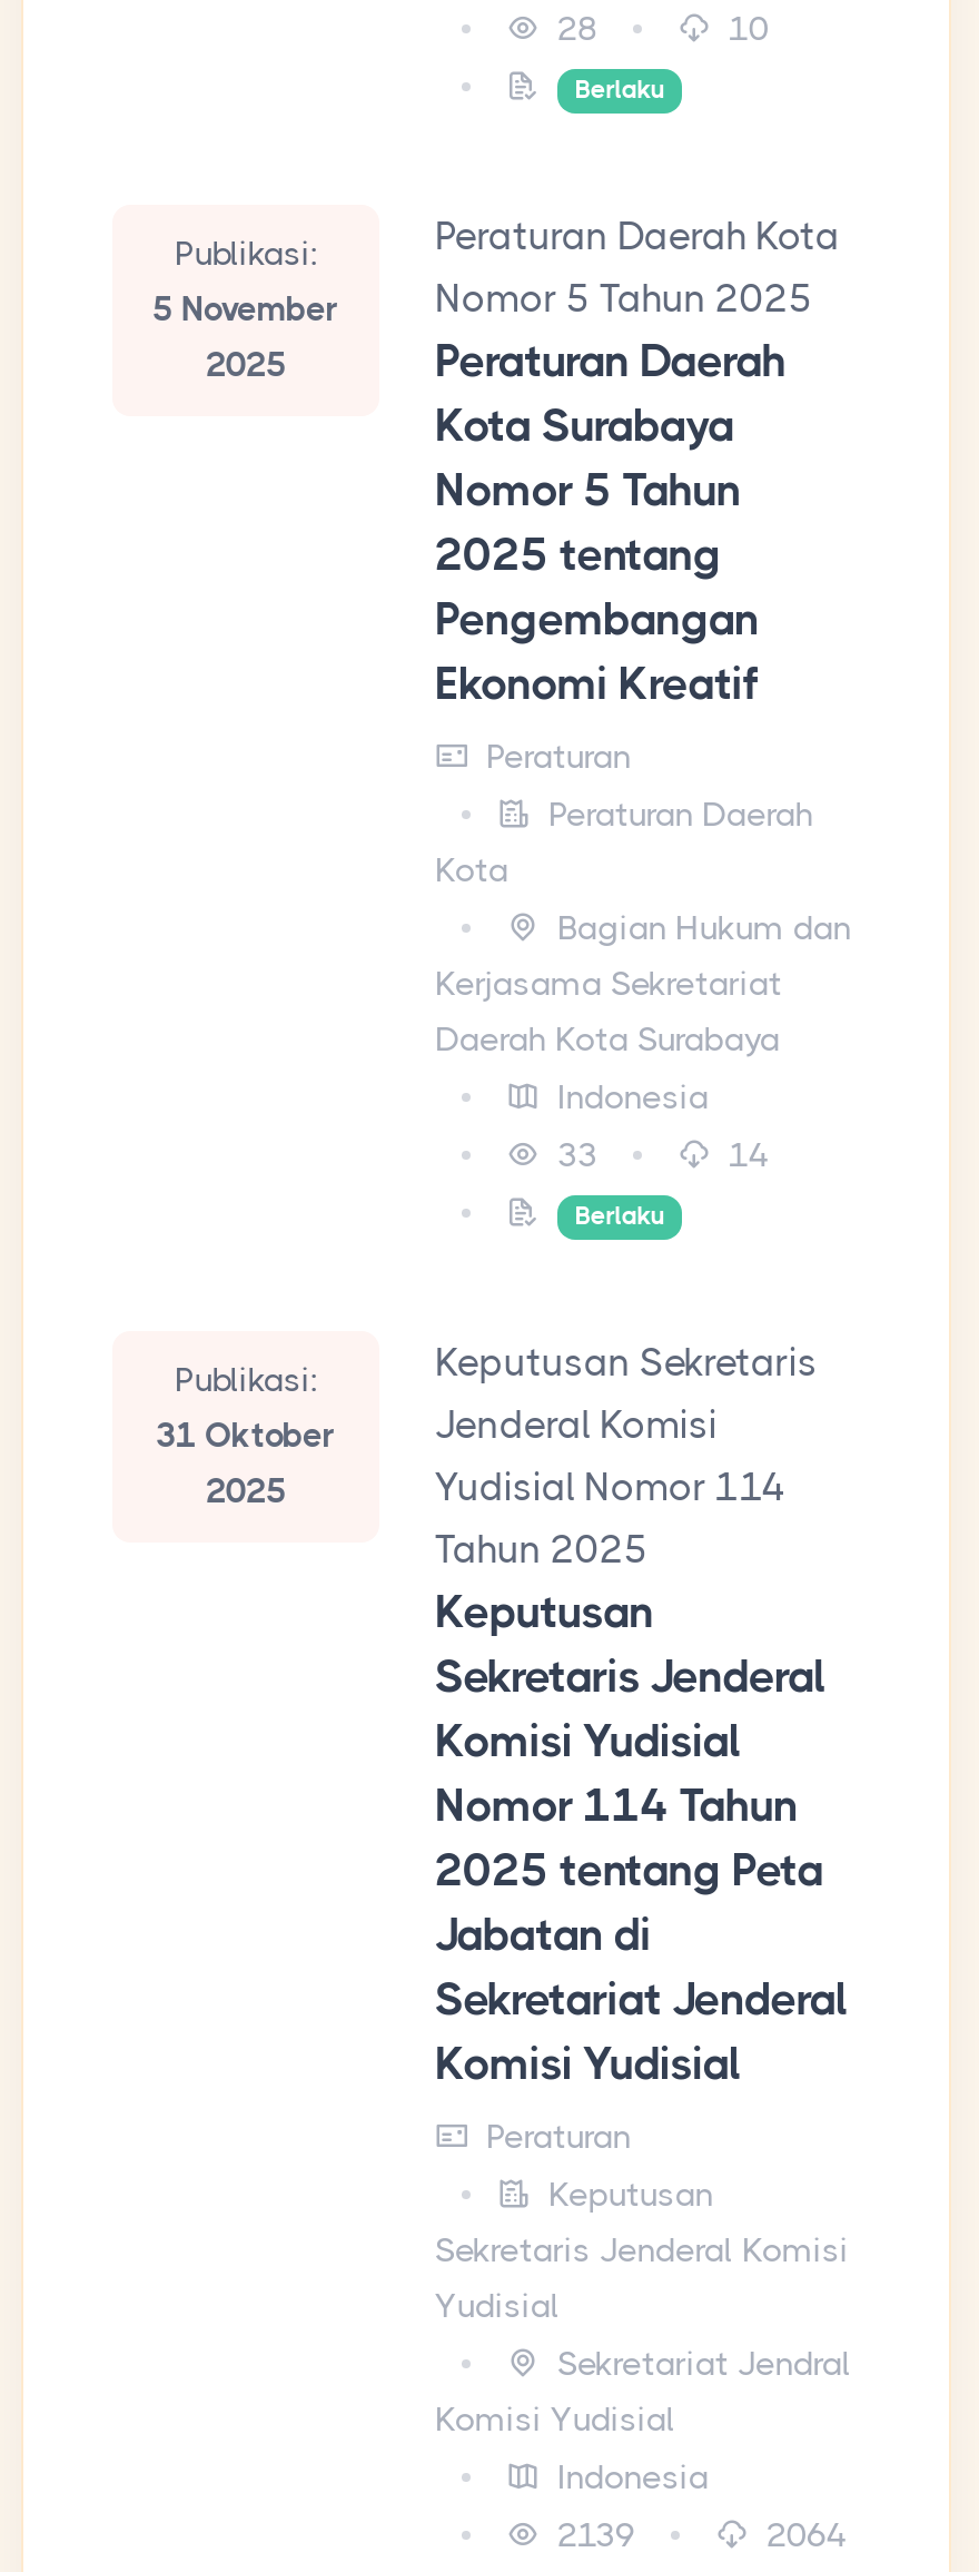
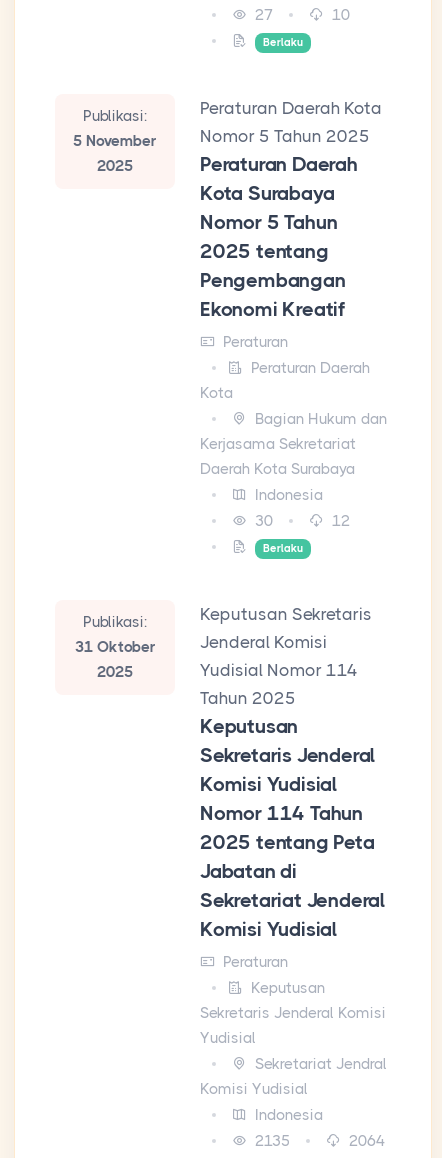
[557,9,597,49] 28 -> [255,6,273,24] 27
[557,1136,597,1176] 33 -> [255,512,273,530] 30
[729,1136,769,1176] 14 -> [332,512,350,530] 12
[557,2516,635,2556] 2139 -> [255,1132,290,1150] 2135

